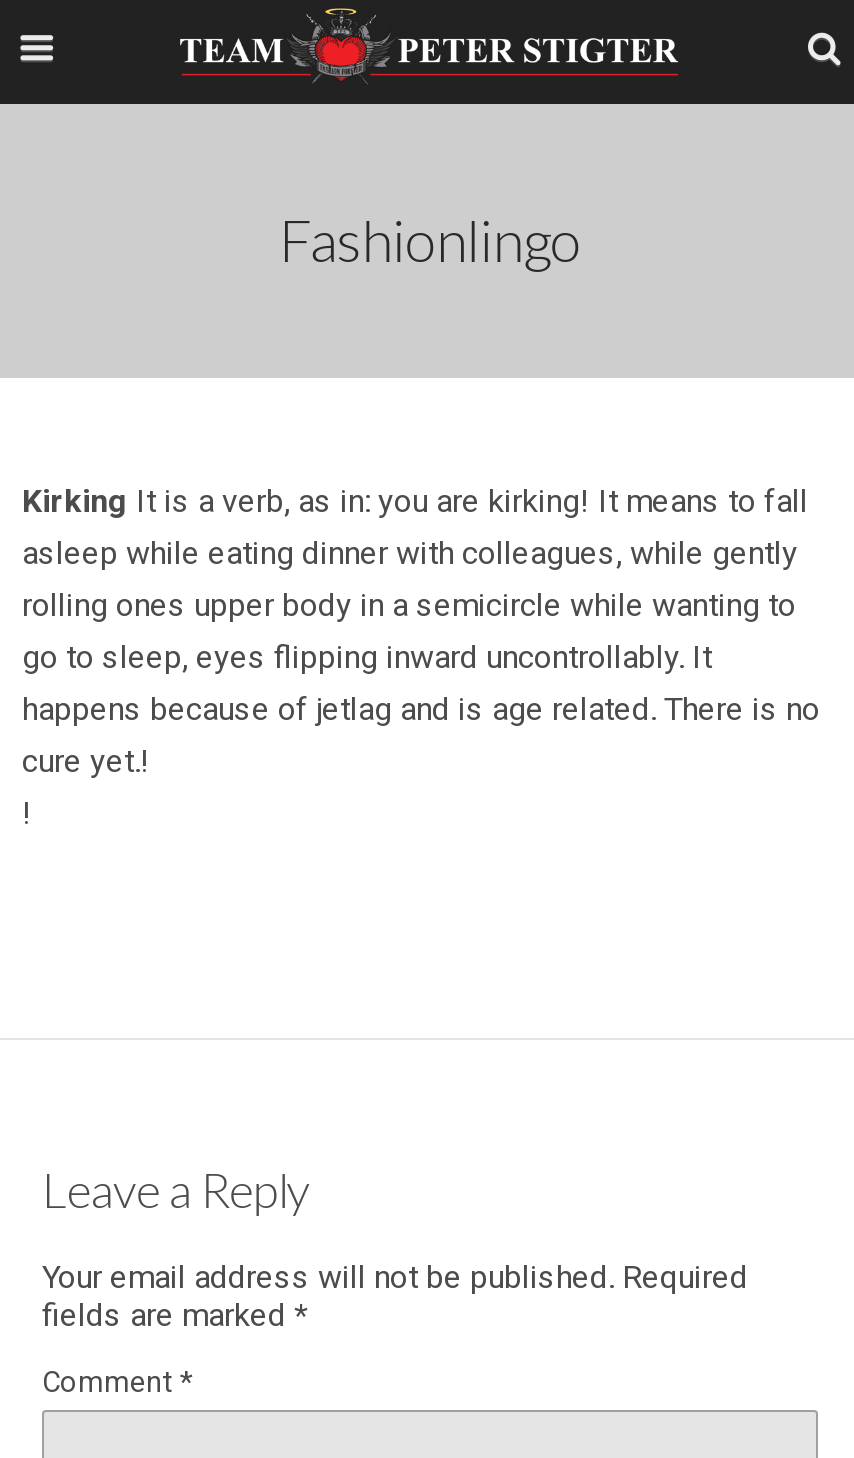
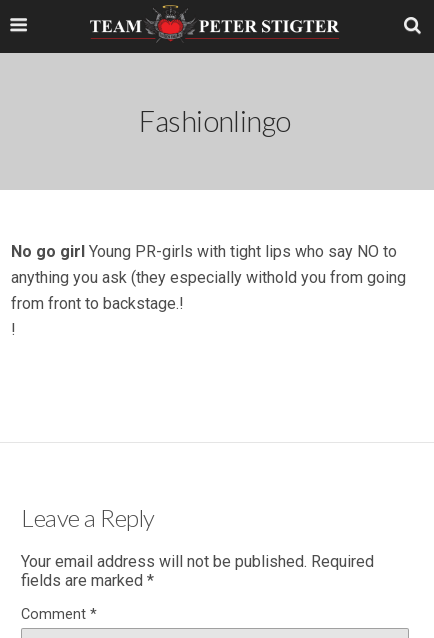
[22,482,820,780] Kirking It is a verb, as in: you are kirking! It means to fall | asleep while eating dinner with colleagues, while gently | rolling ones upper body in a semicircle while wanting to | go to sleep, eyes flipping inward uncontrollably. It | happens because of jetlag and is age related. There is no | cure yet.! -> [11,242,406,313] No go girl Young PR-girls with tight lips who say NO to | anything you ask (they especially withold you from going | from front to backstage.!

